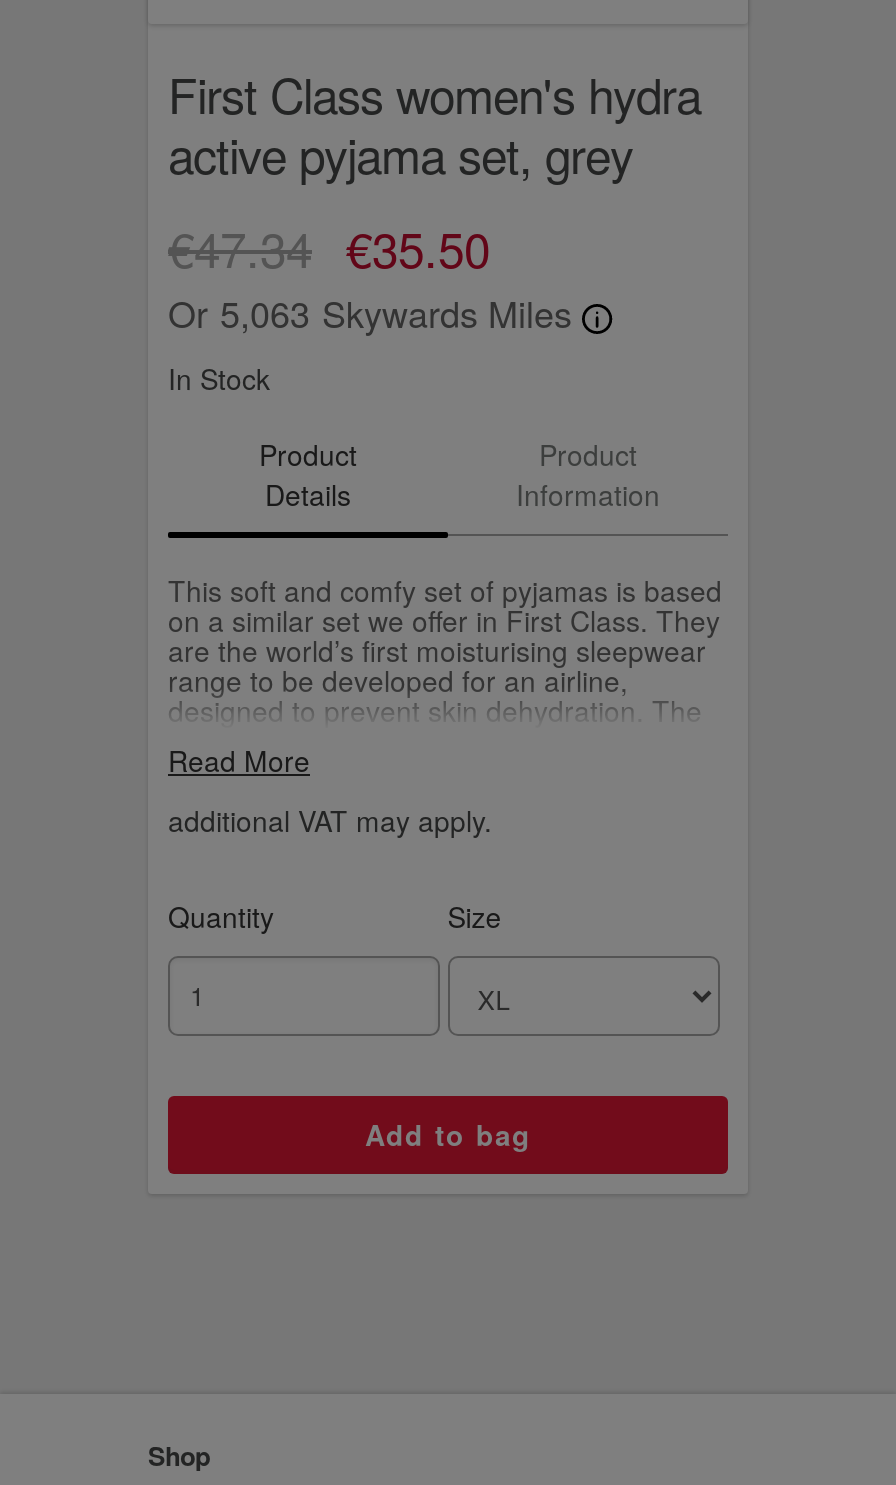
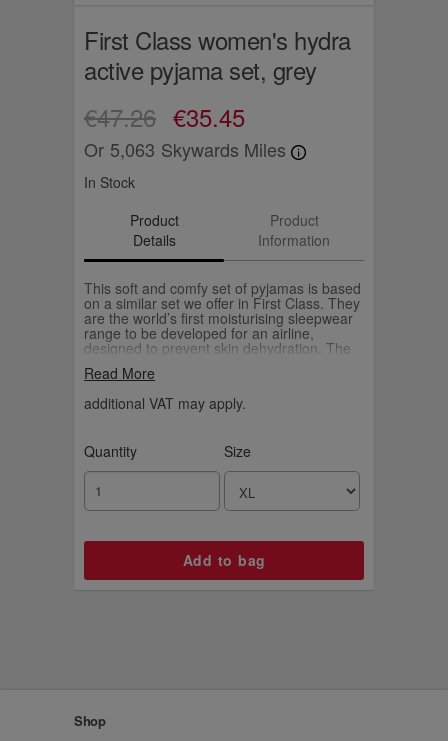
[168,212,490,282] €47.34 €35.50 -> [84,99,245,134] €47.26 €35.45

